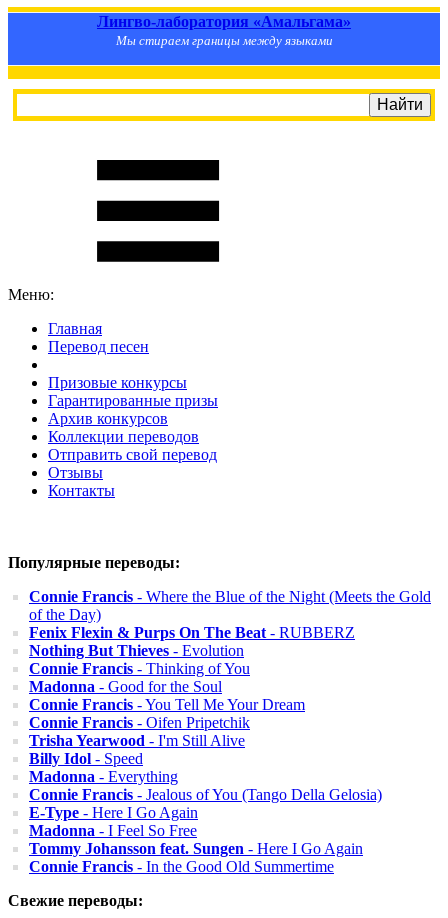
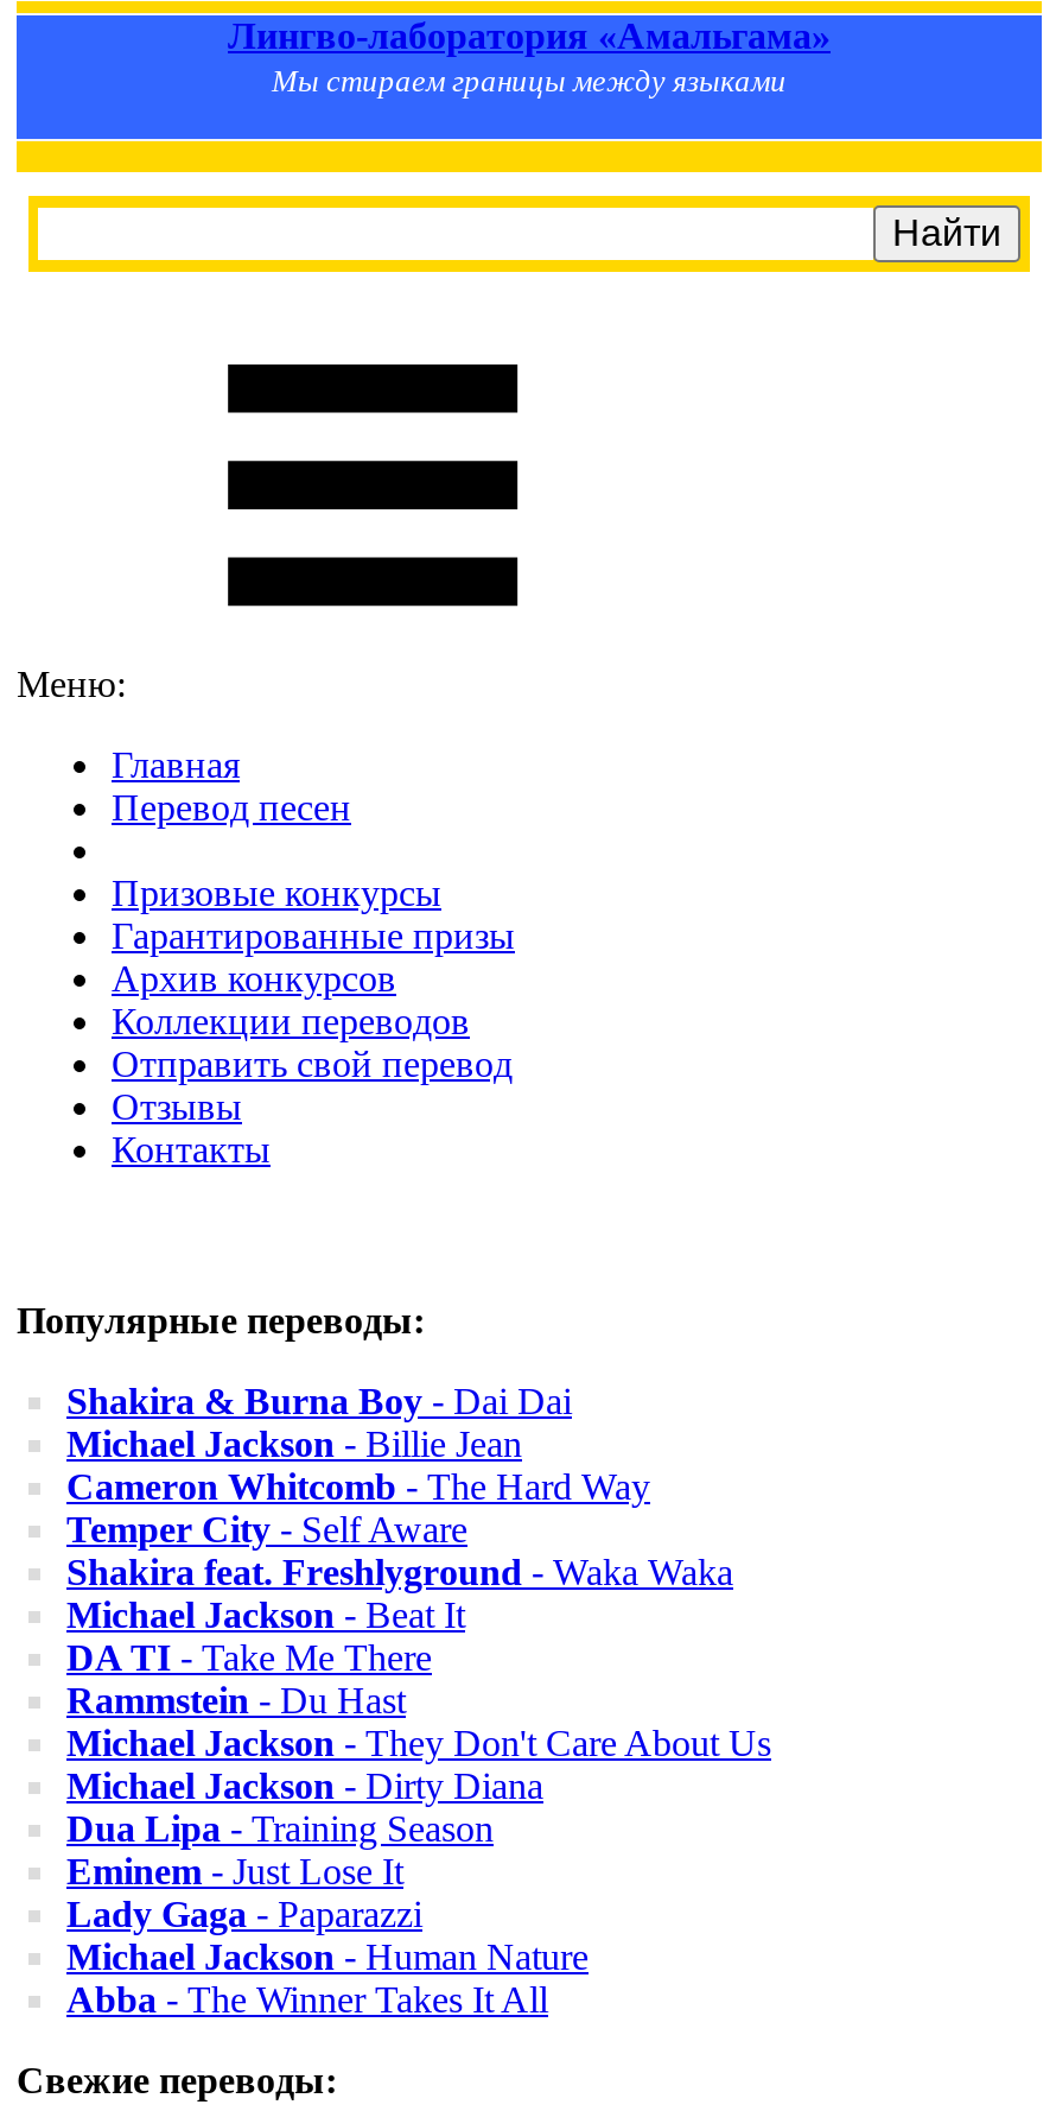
[29,588,431,875] Connie Francis - Where the Blue of the Night (Meets the Gold | of the Day) | Fenix Flexin & Purps On The Beat - RUBBERZ | Nothing But Thieves - Evolution | Connie Francis - Thinking of You | Madonna - Good for the Soul | Connie Francis - You Tell Me Your Dream | Connie Francis - Oifen Pripetchik | Trisha Yearwood - I'm Still Alive | Billy Idol - Speed | Madonna - Everything | Connie Francis - Jealous of You (Tango Della Gelosia) | E-Type - Here I Go Again | Madonna - I Feel So Free | Tommy Johansson feat. Sungen - Here I Go Again | Connie Francis - In the Good Old Summertime -> [66,1381,771,2020] Shakira & Burna Boy - Dai Dai | Michael Jackson - Billie Jean | Cameron Whitcomb - The Hard Way | Temper City - Self Aware | Shakira feat. Freshlyground - Waka Waka | Michael Jackson - Beat It | DA TI - Take Me There | Rammstein - Du Hast | Michael Jackson - They Don't Care About Us | Michael Jackson - Dirty Diana | Dua Lipa - Training Season | Eminem - Just Lose It | Lady Gaga - Paparazzi | Michael Jackson - Human Nature | Abba - The Winner Takes It All

